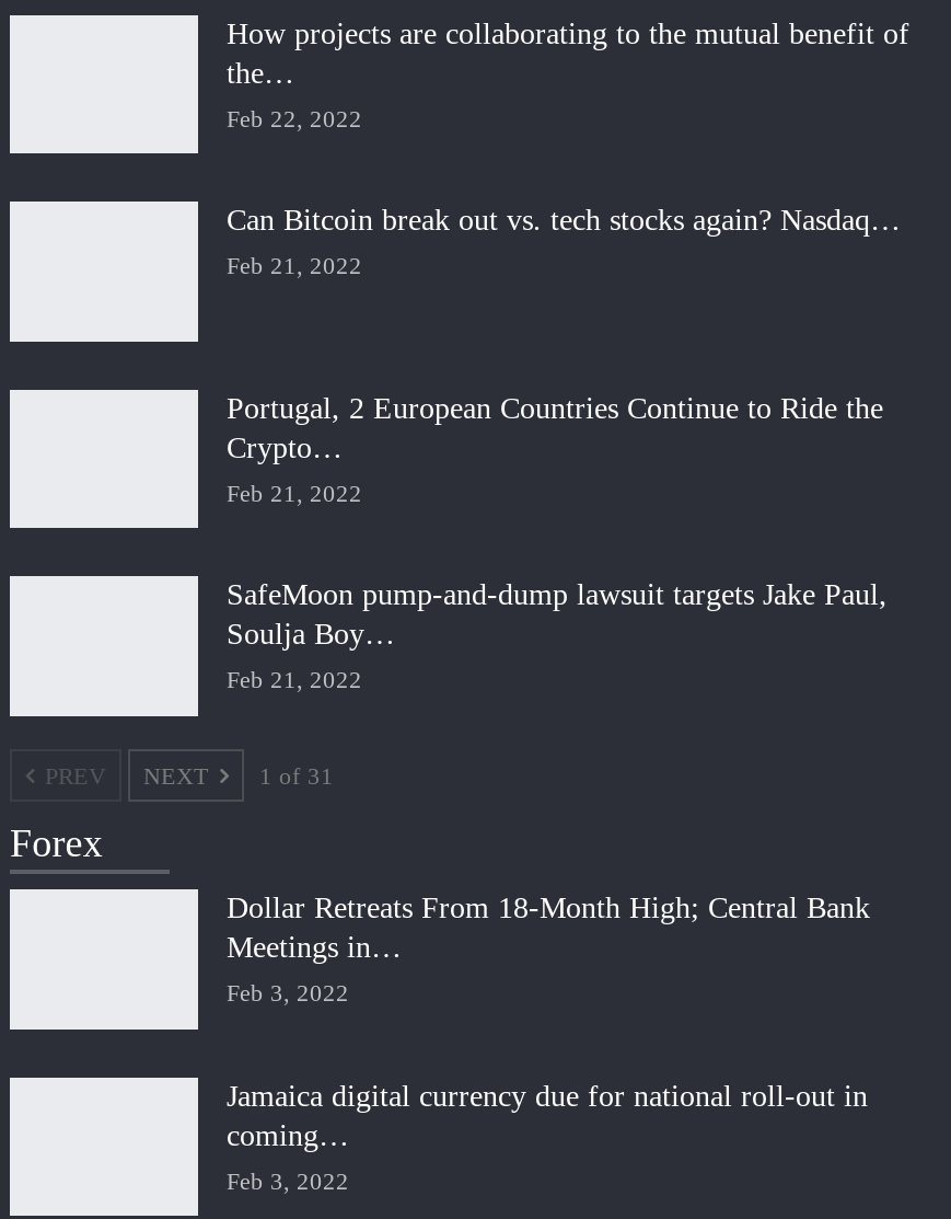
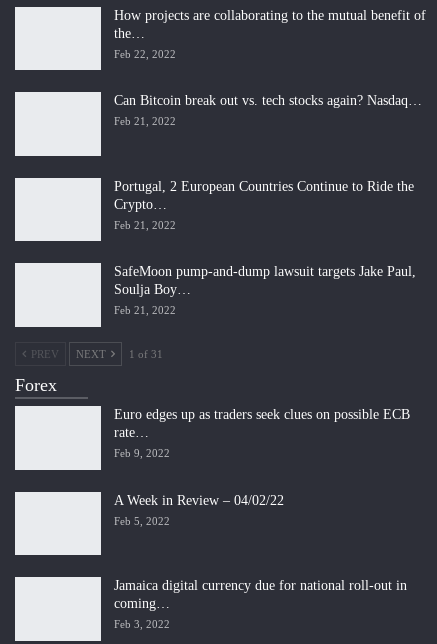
[227,892,870,1005] Dollar Retreats From 18-Month High; Central Bank | Meetings in… | Feb 3, 2022 -> [114,407,410,527] Euro edges up as traders seek clues on possible ECB | rate… | Feb 9, 2022 | A Week in Review – 04/02/22 | Feb 5, 2022

